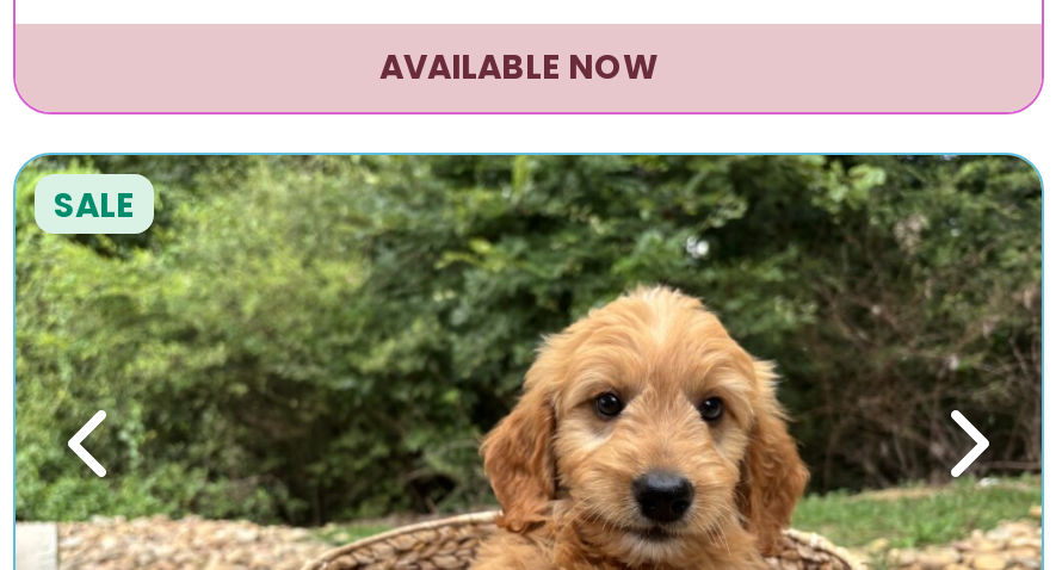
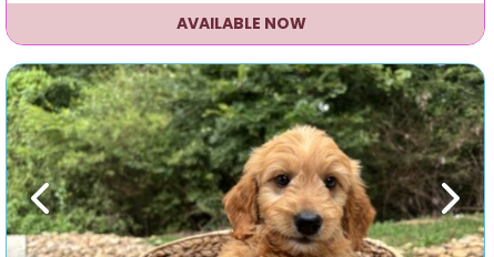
[54,180,135,228] SALE -> none

